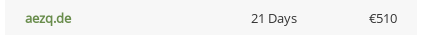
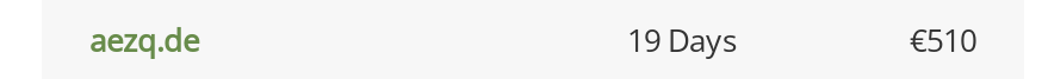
[250,8,296,26] 21 Days -> [627,18,737,60] 19 Days

